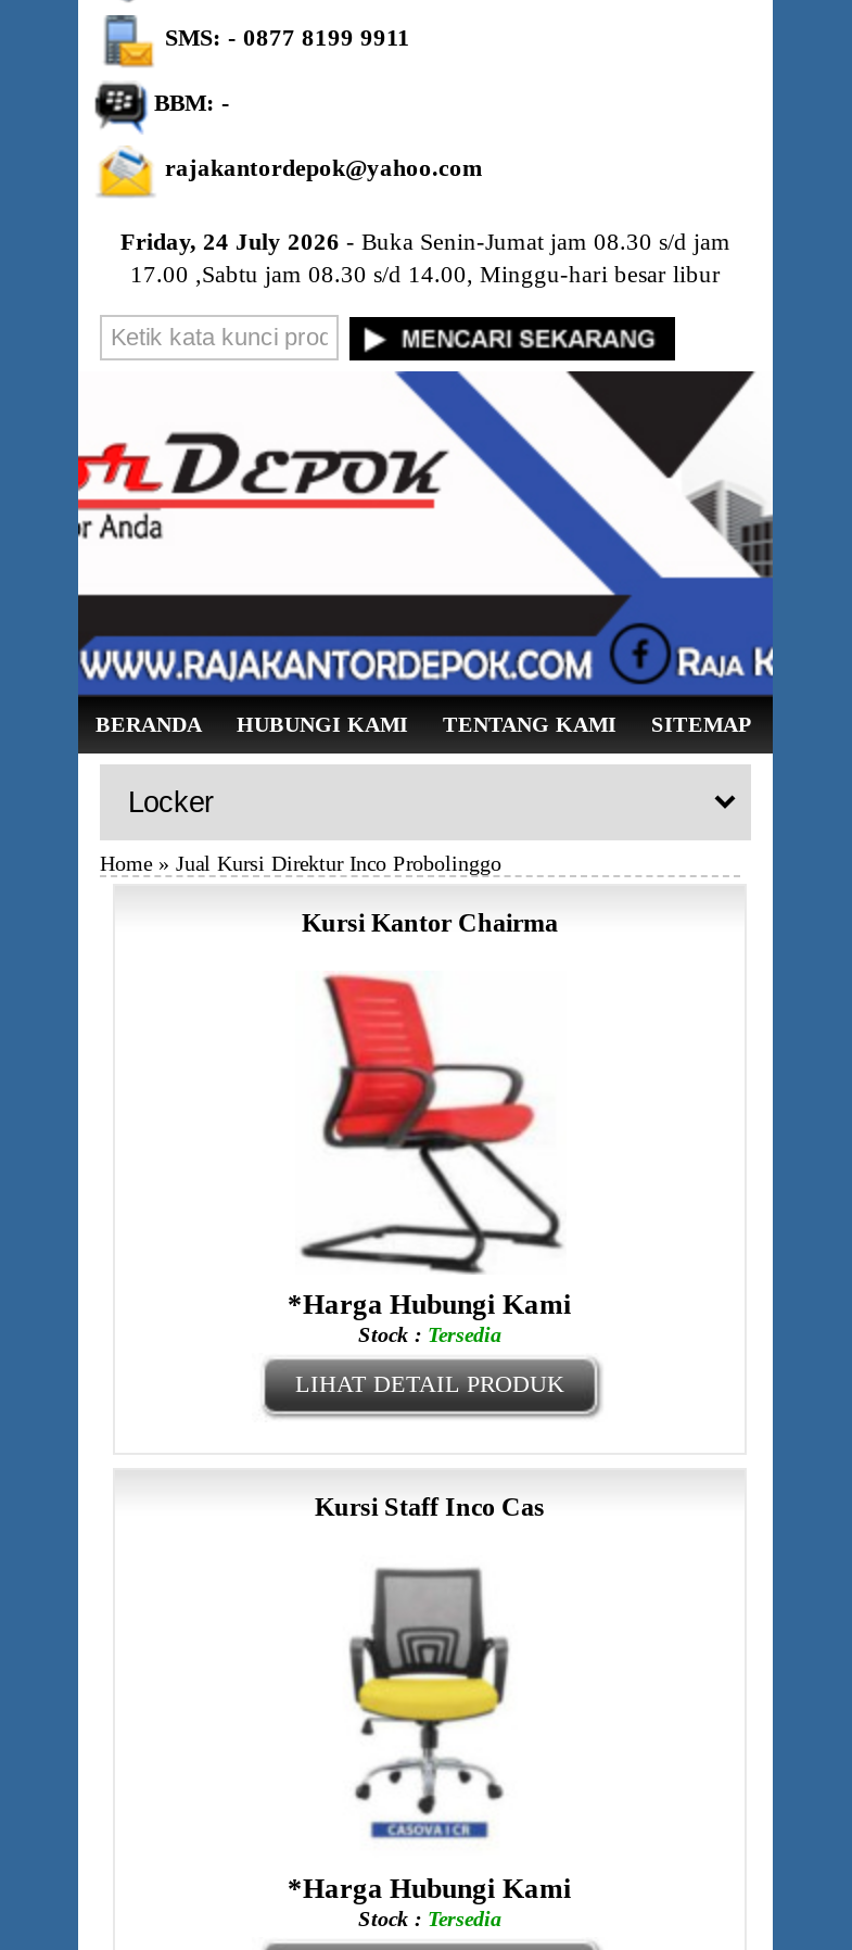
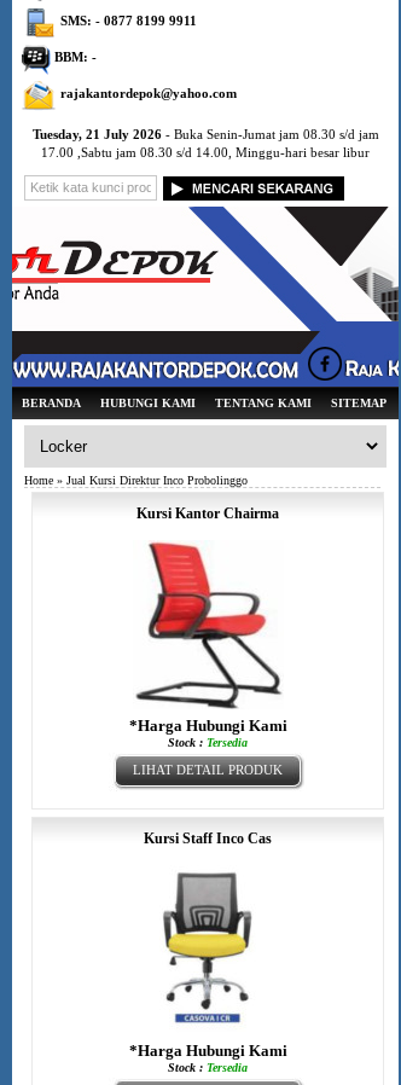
[120,228,730,254] Friday, 24 July 2026 - Buka Senin-Jumat jam 08.30 s/d jam -> [32,127,379,141] Tuesday, 21 July 2026 - Buka Senin-Jumat jam 08.30 s/d jam

